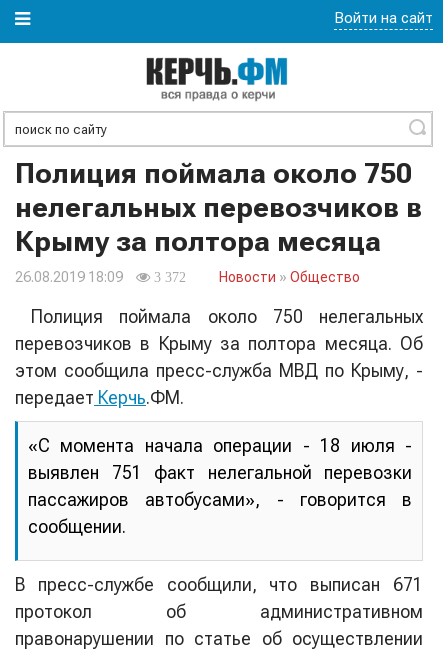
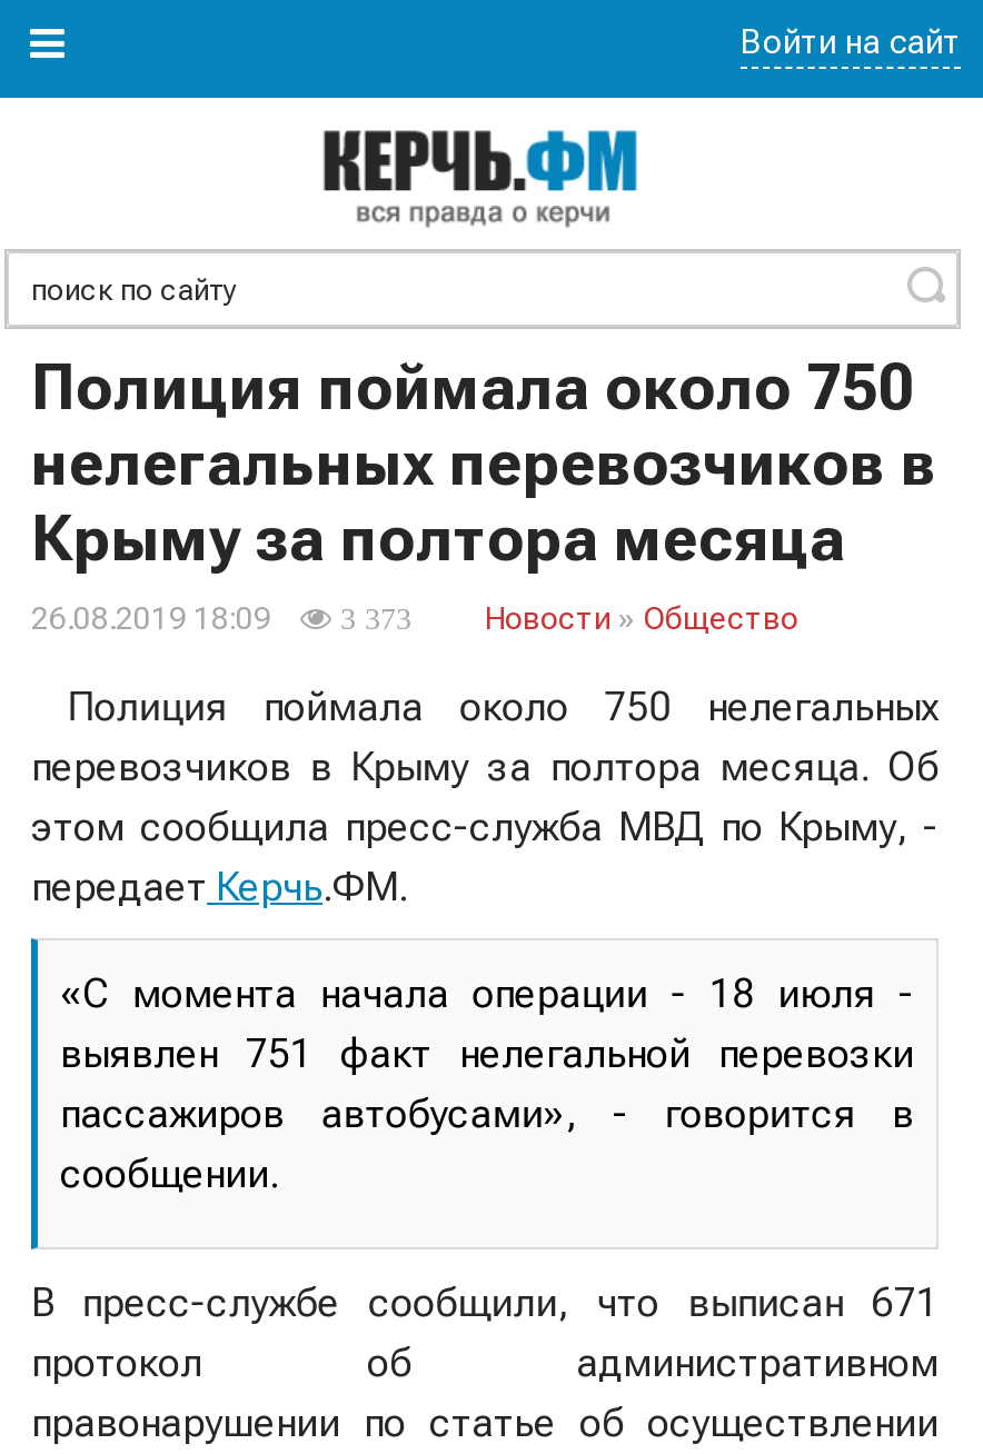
[15,269,186,285] 26.08.2019 18:09 3 372 -> [31,600,411,636] 26.08.2019 18:09 3 373

